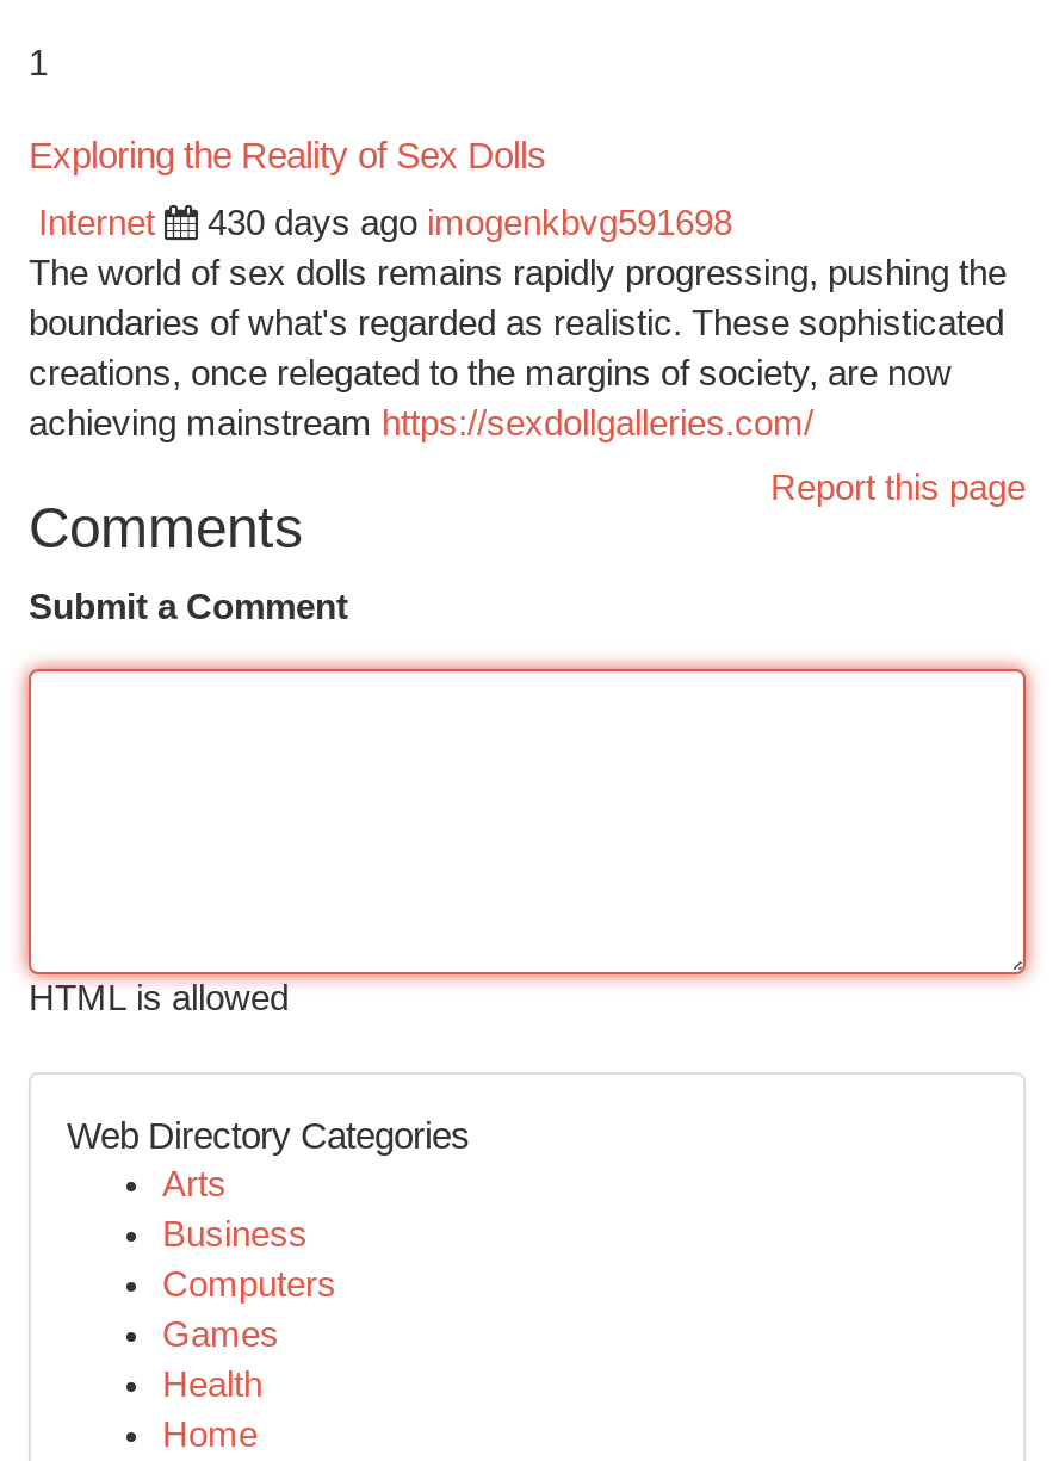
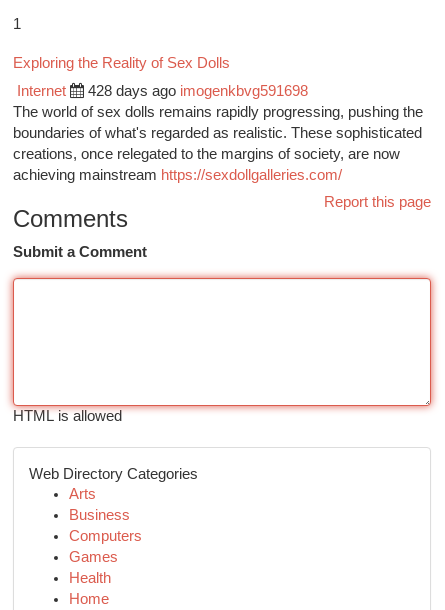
[208,204,732,242] 430 days ago imogenkbvg591698 -> [88,83,308,99] 428 days ago imogenkbvg591698

